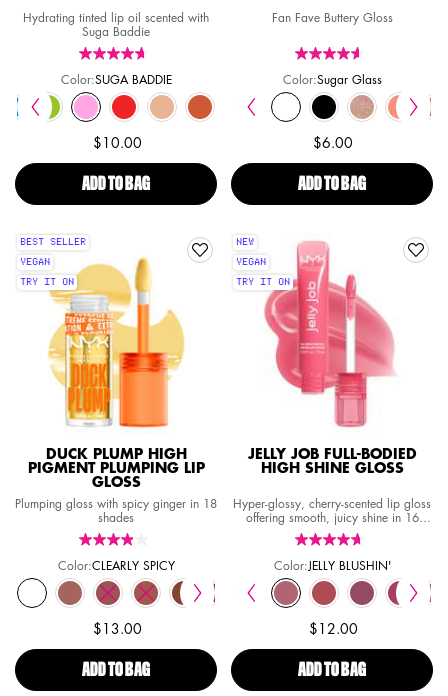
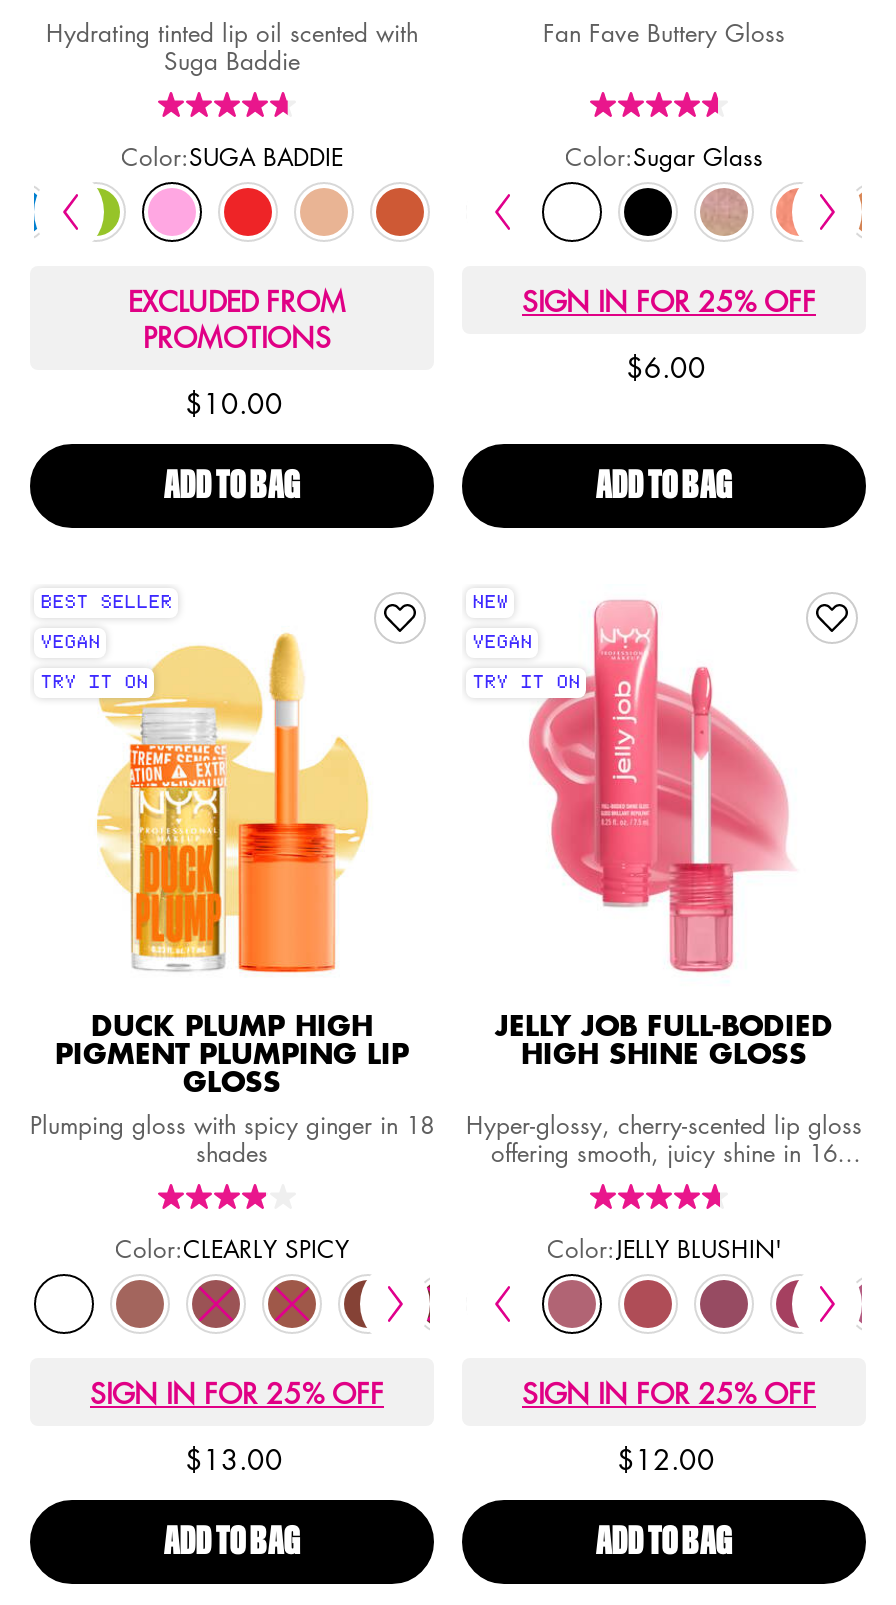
none -> [128,280,346,356] EXCLUDED FROM | PROMOTIONS
none -> [522,280,816,320] SIGN IN FOR 25% OFF
none -> [90,1372,384,1412] SIGN IN FOR 25% OFF
none -> [522,1372,816,1412] SIGN IN FOR 25% OFF

